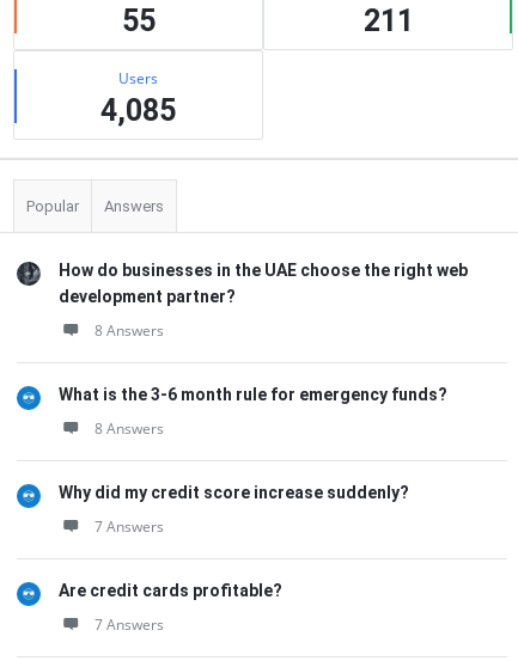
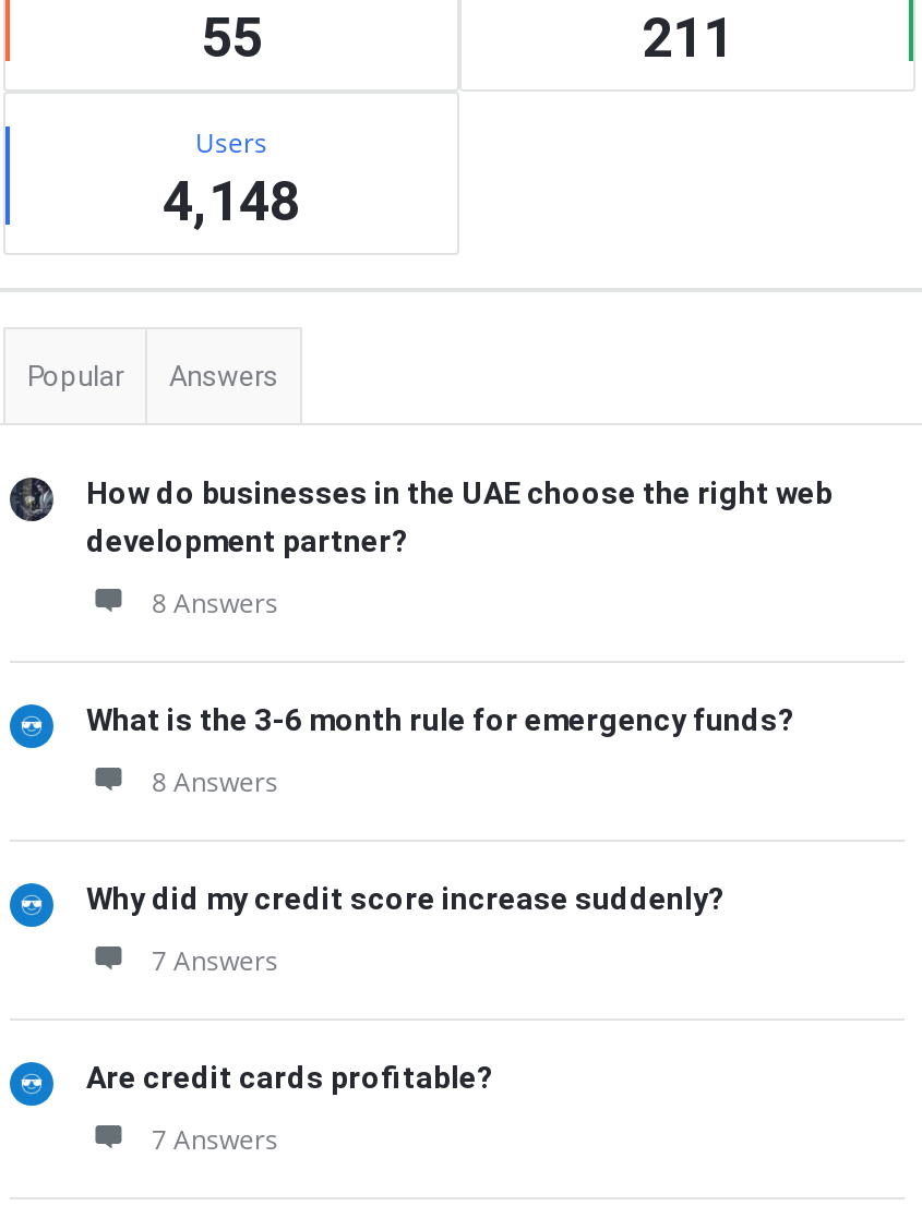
[100,93,176,128] 4,085 -> [163,170,300,233] 4,148

